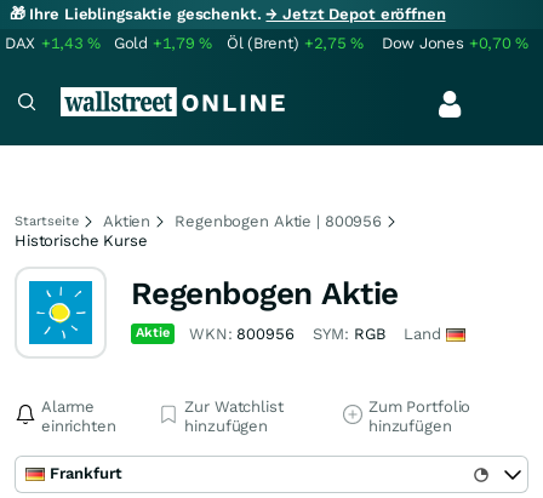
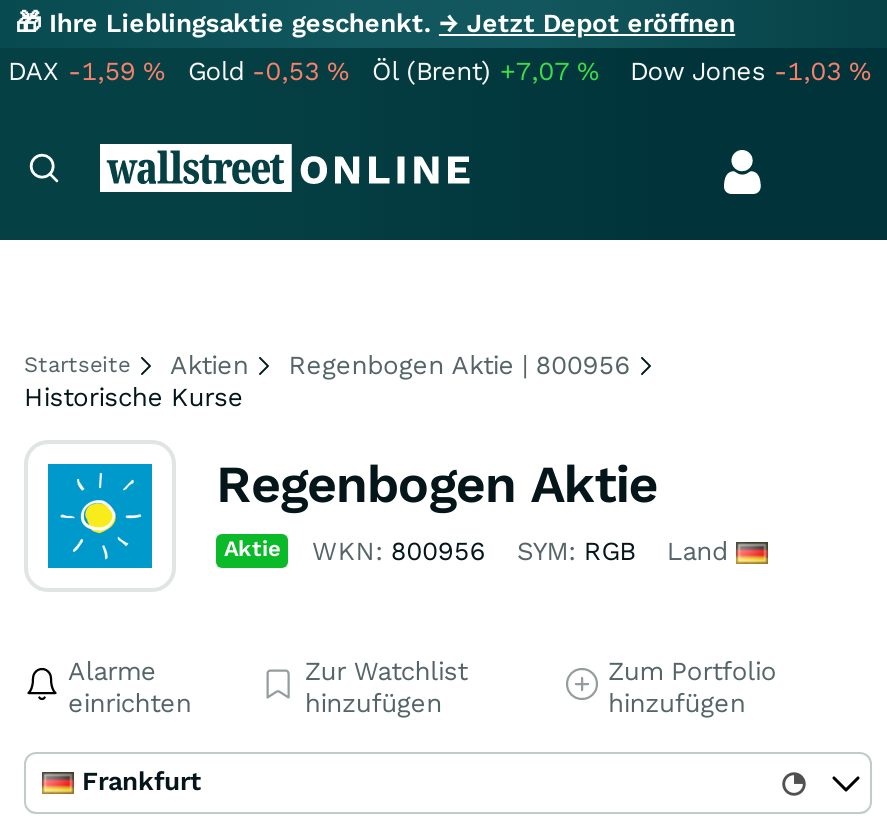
[5,34,101,52] DAX +1,43% -> [8,56,164,86] DAX -1,59%
[114,34,212,52] Gold +1,79% -> [188,56,348,86] Gold -0,53%
[227,34,364,52] Öl (Brent) +2,75% -> [372,56,598,86] Öl (Brent) +7,07%
[382,34,529,52] Dow Jones +0,70% -> [630,56,870,86] Dow Jones -1,03%

